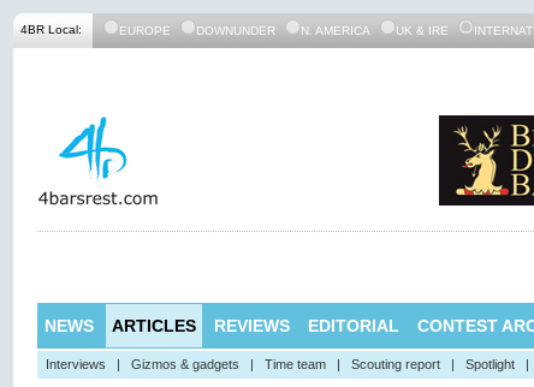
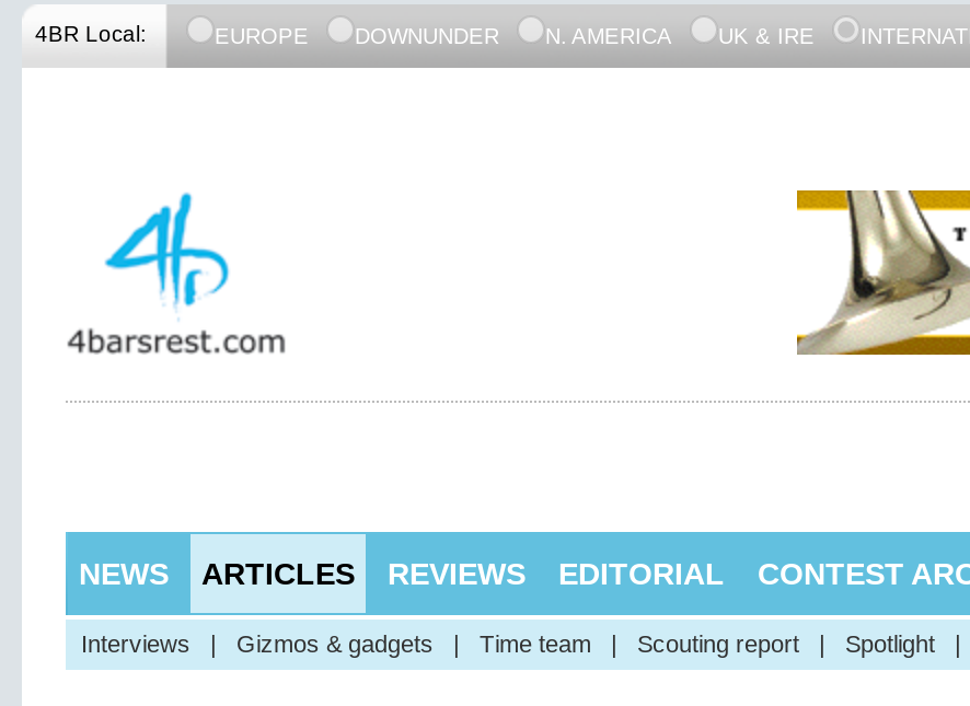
[438,114,530,207] [image] -> [795,188,963,357] [image]

